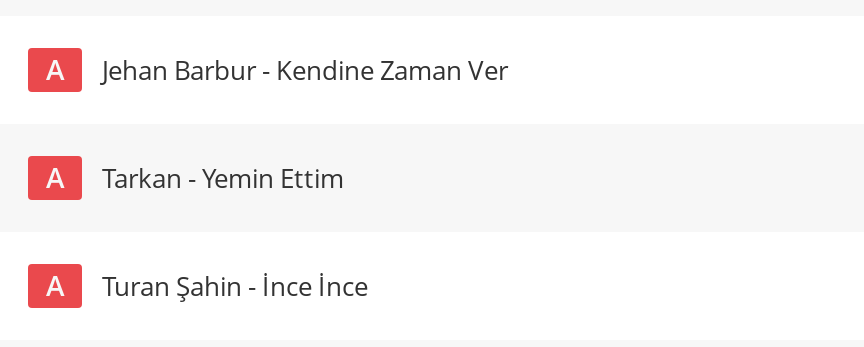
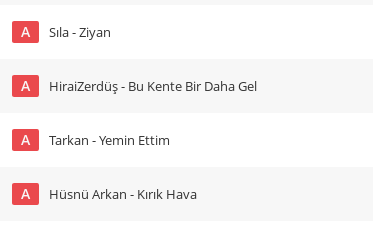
[102,52,508,88] Jehan Barbur - Kendine Zaman Ver -> [21,23,257,95] Sıla - Ziyan | A | HiraiZerdüş - Bu Kente Bir Daha Gel
[102,268,368,304] Turan Şahin - İnce İnce -> [49,185,197,203] Hüsnü Arkan - Kırık Hava

